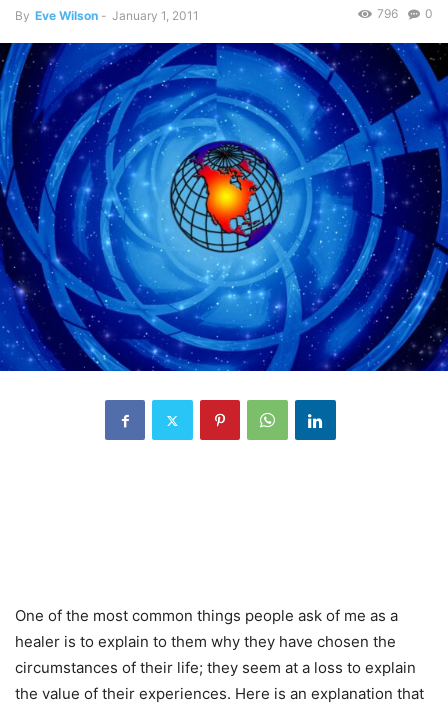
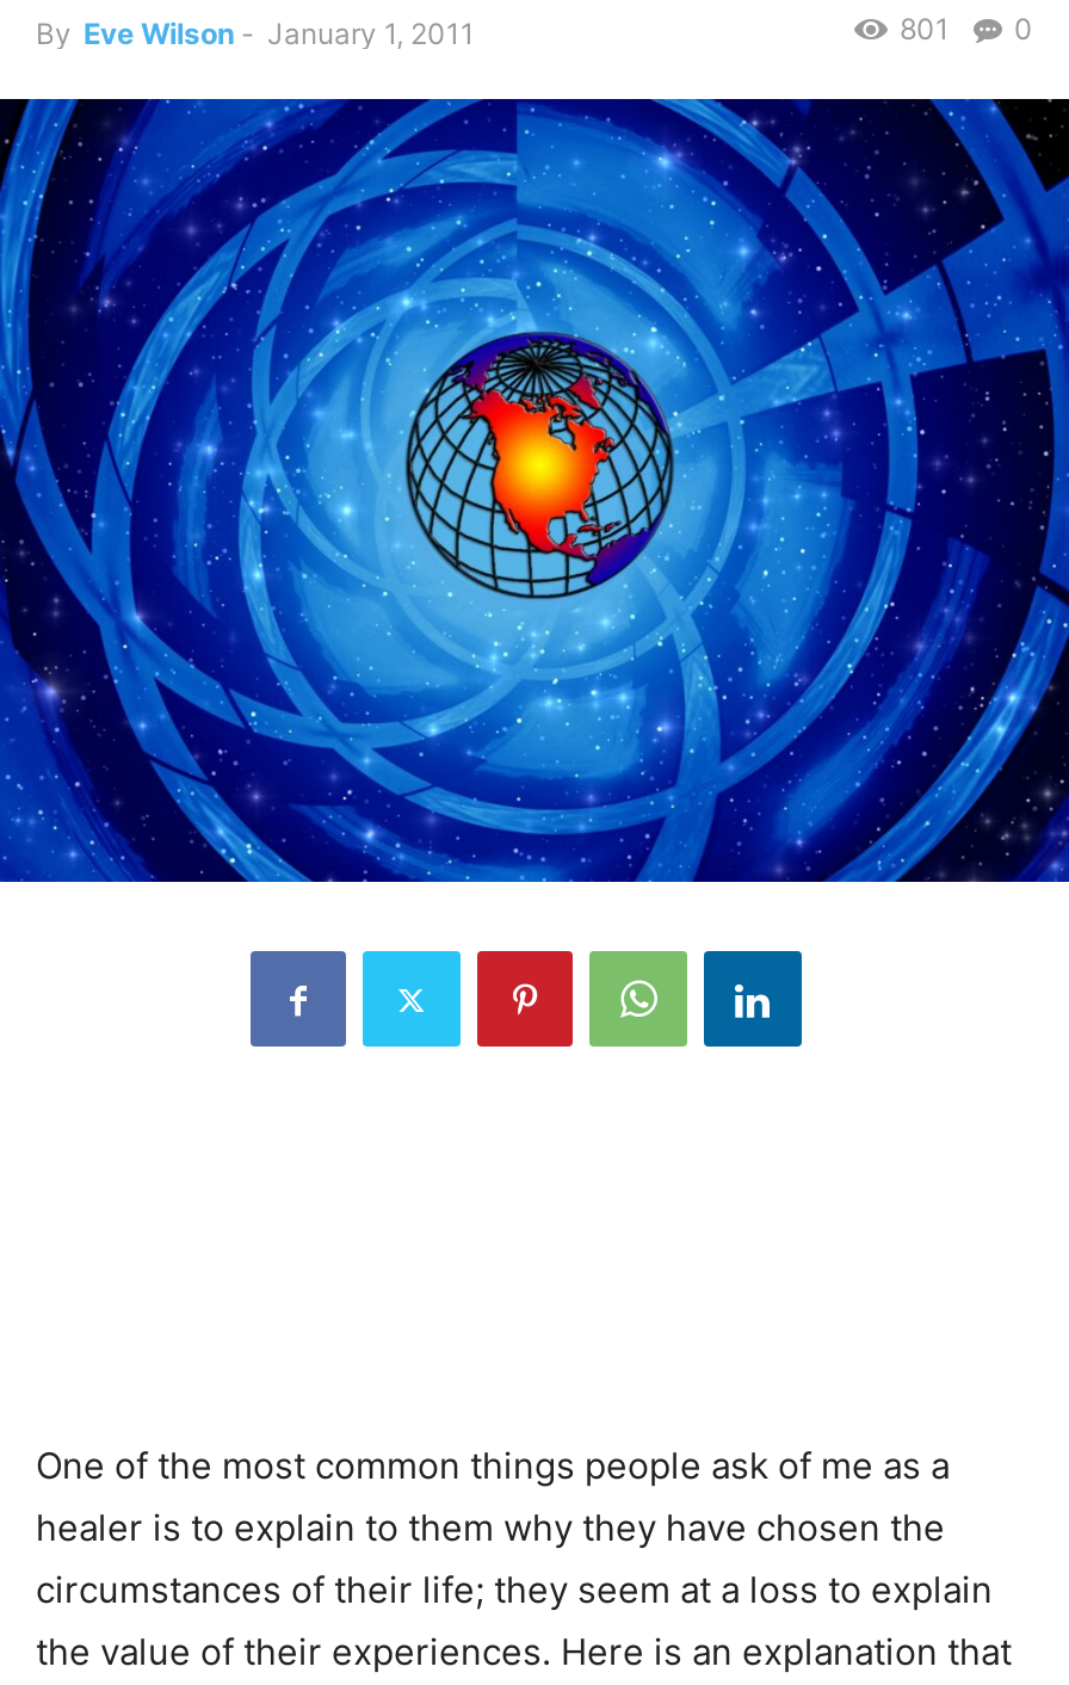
[377,6,433,21] 796 0 -> [900,11,1033,47] 801 0

